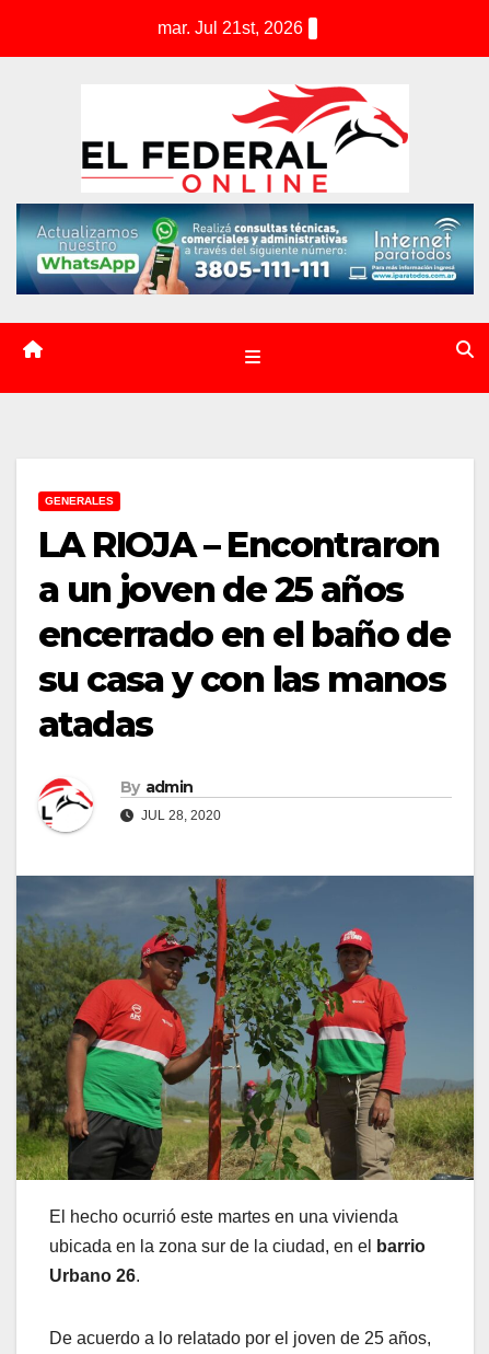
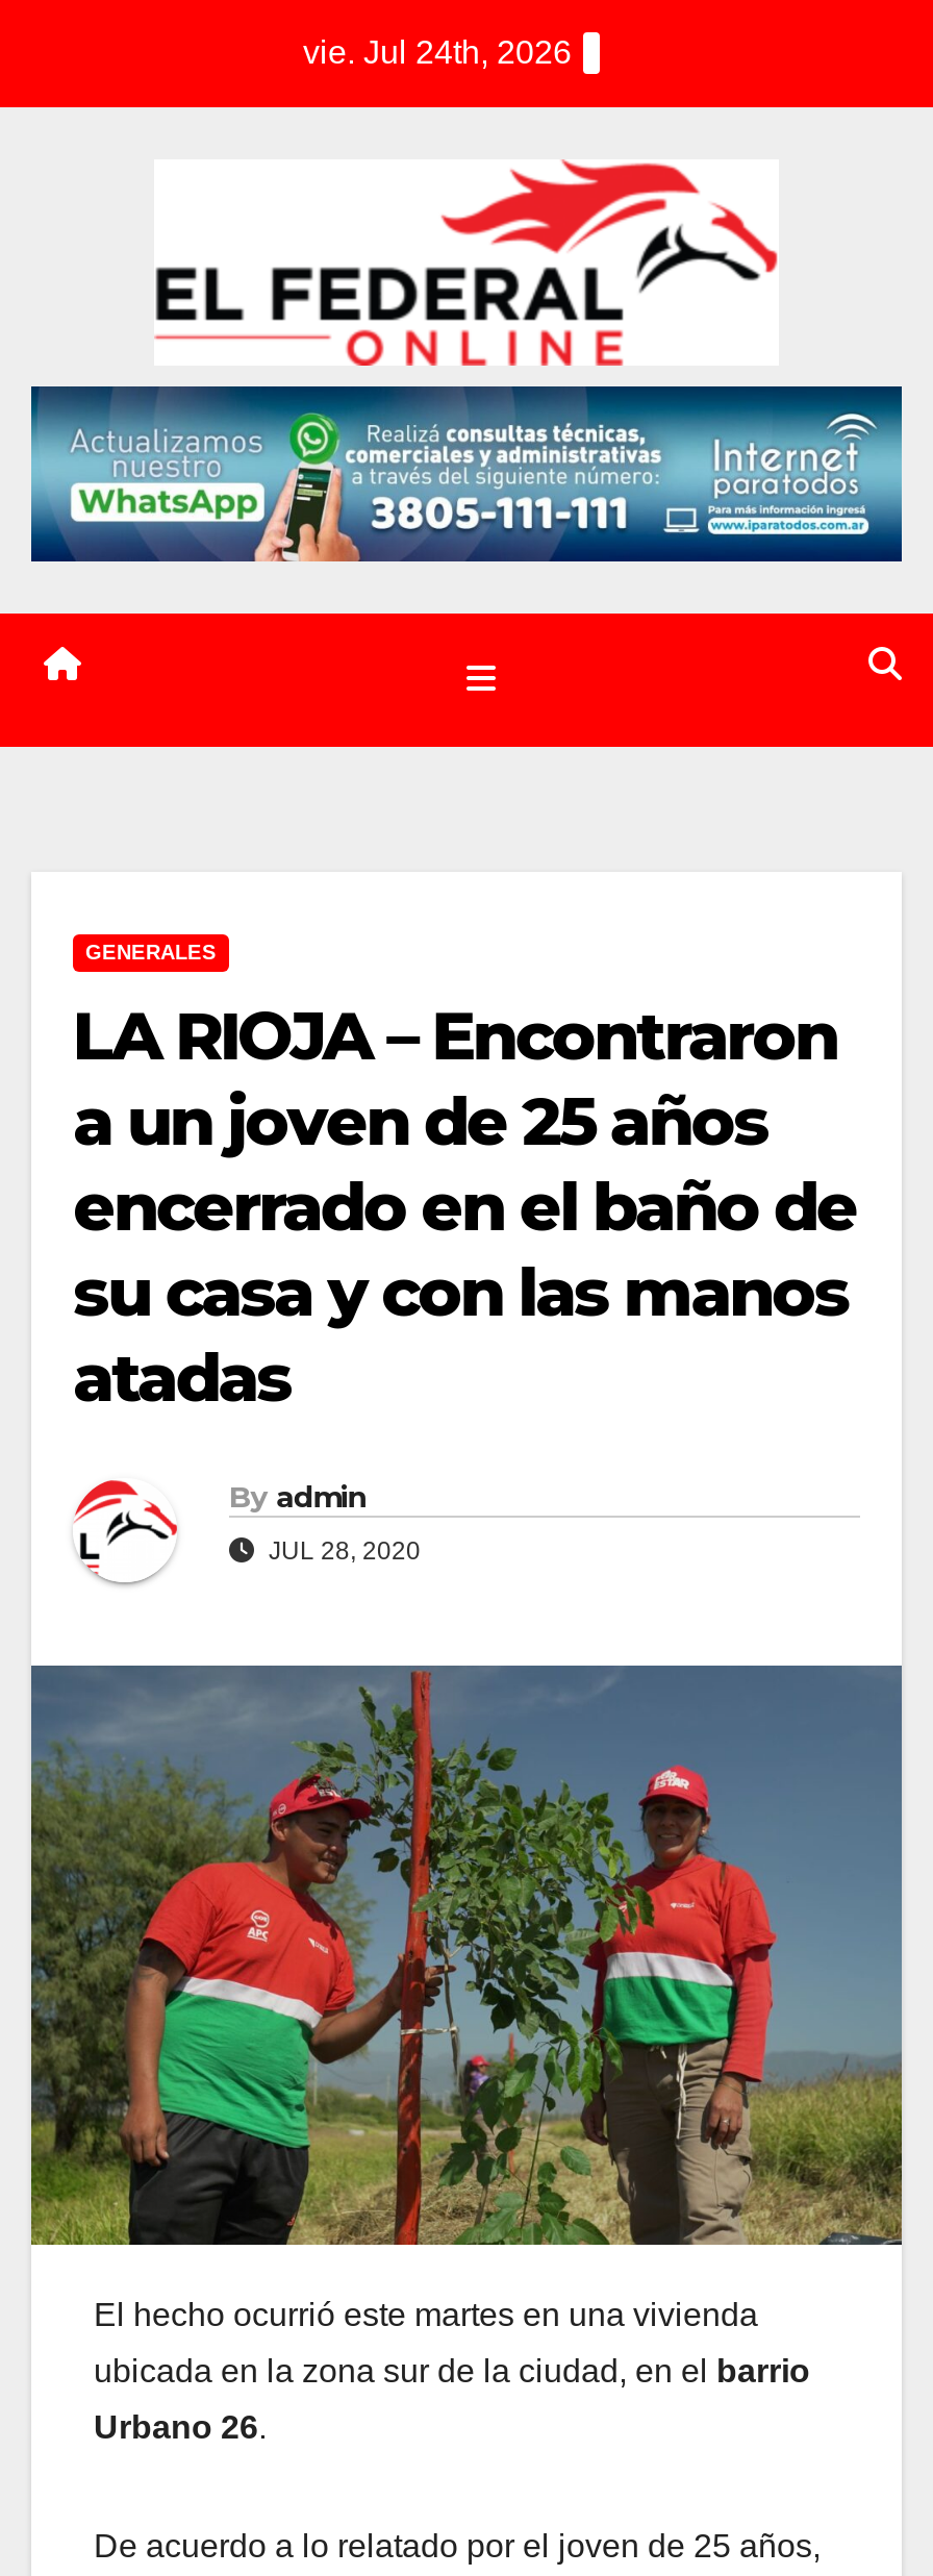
[157,19,302,37] mar. Jul 21st, 2026 -> [303,34,572,70] vie. Jul 24th, 2026

